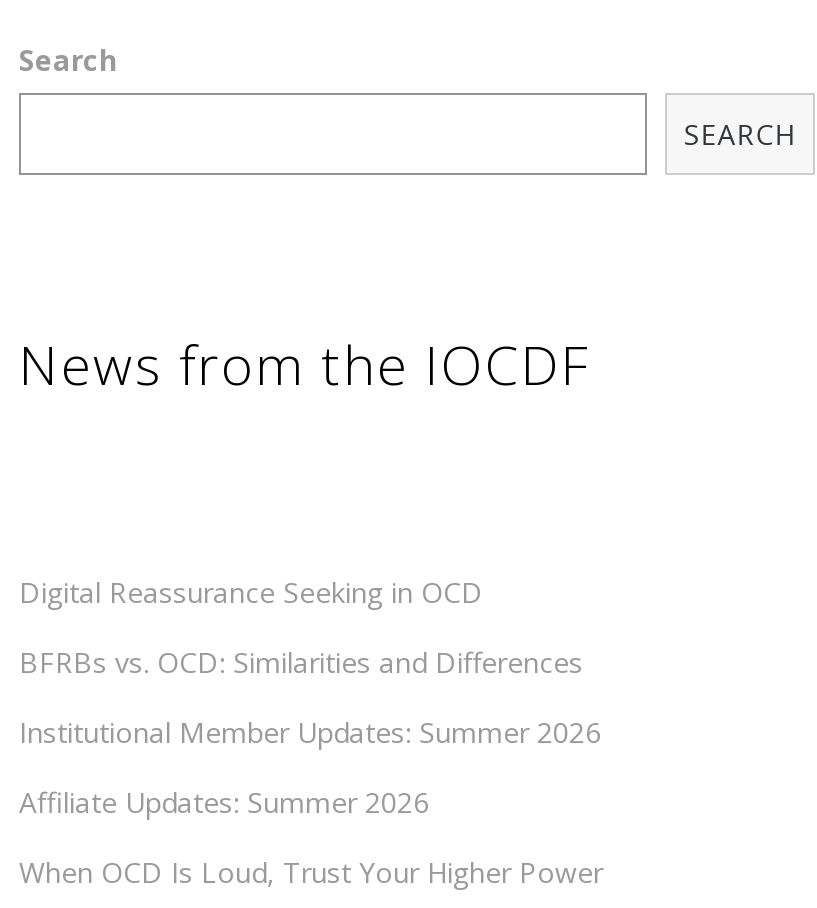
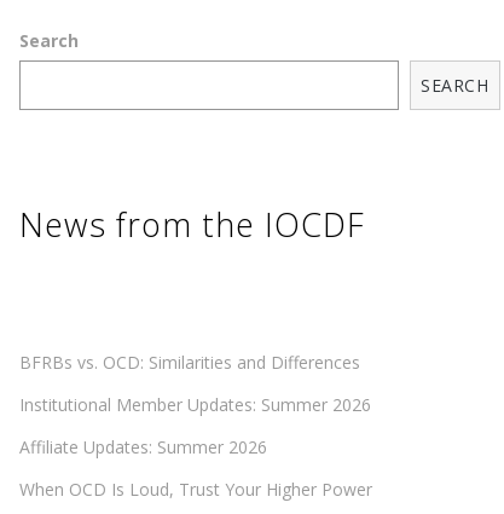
[19,573,483,611] Digital Reassurance Seeking in OCD -> none

